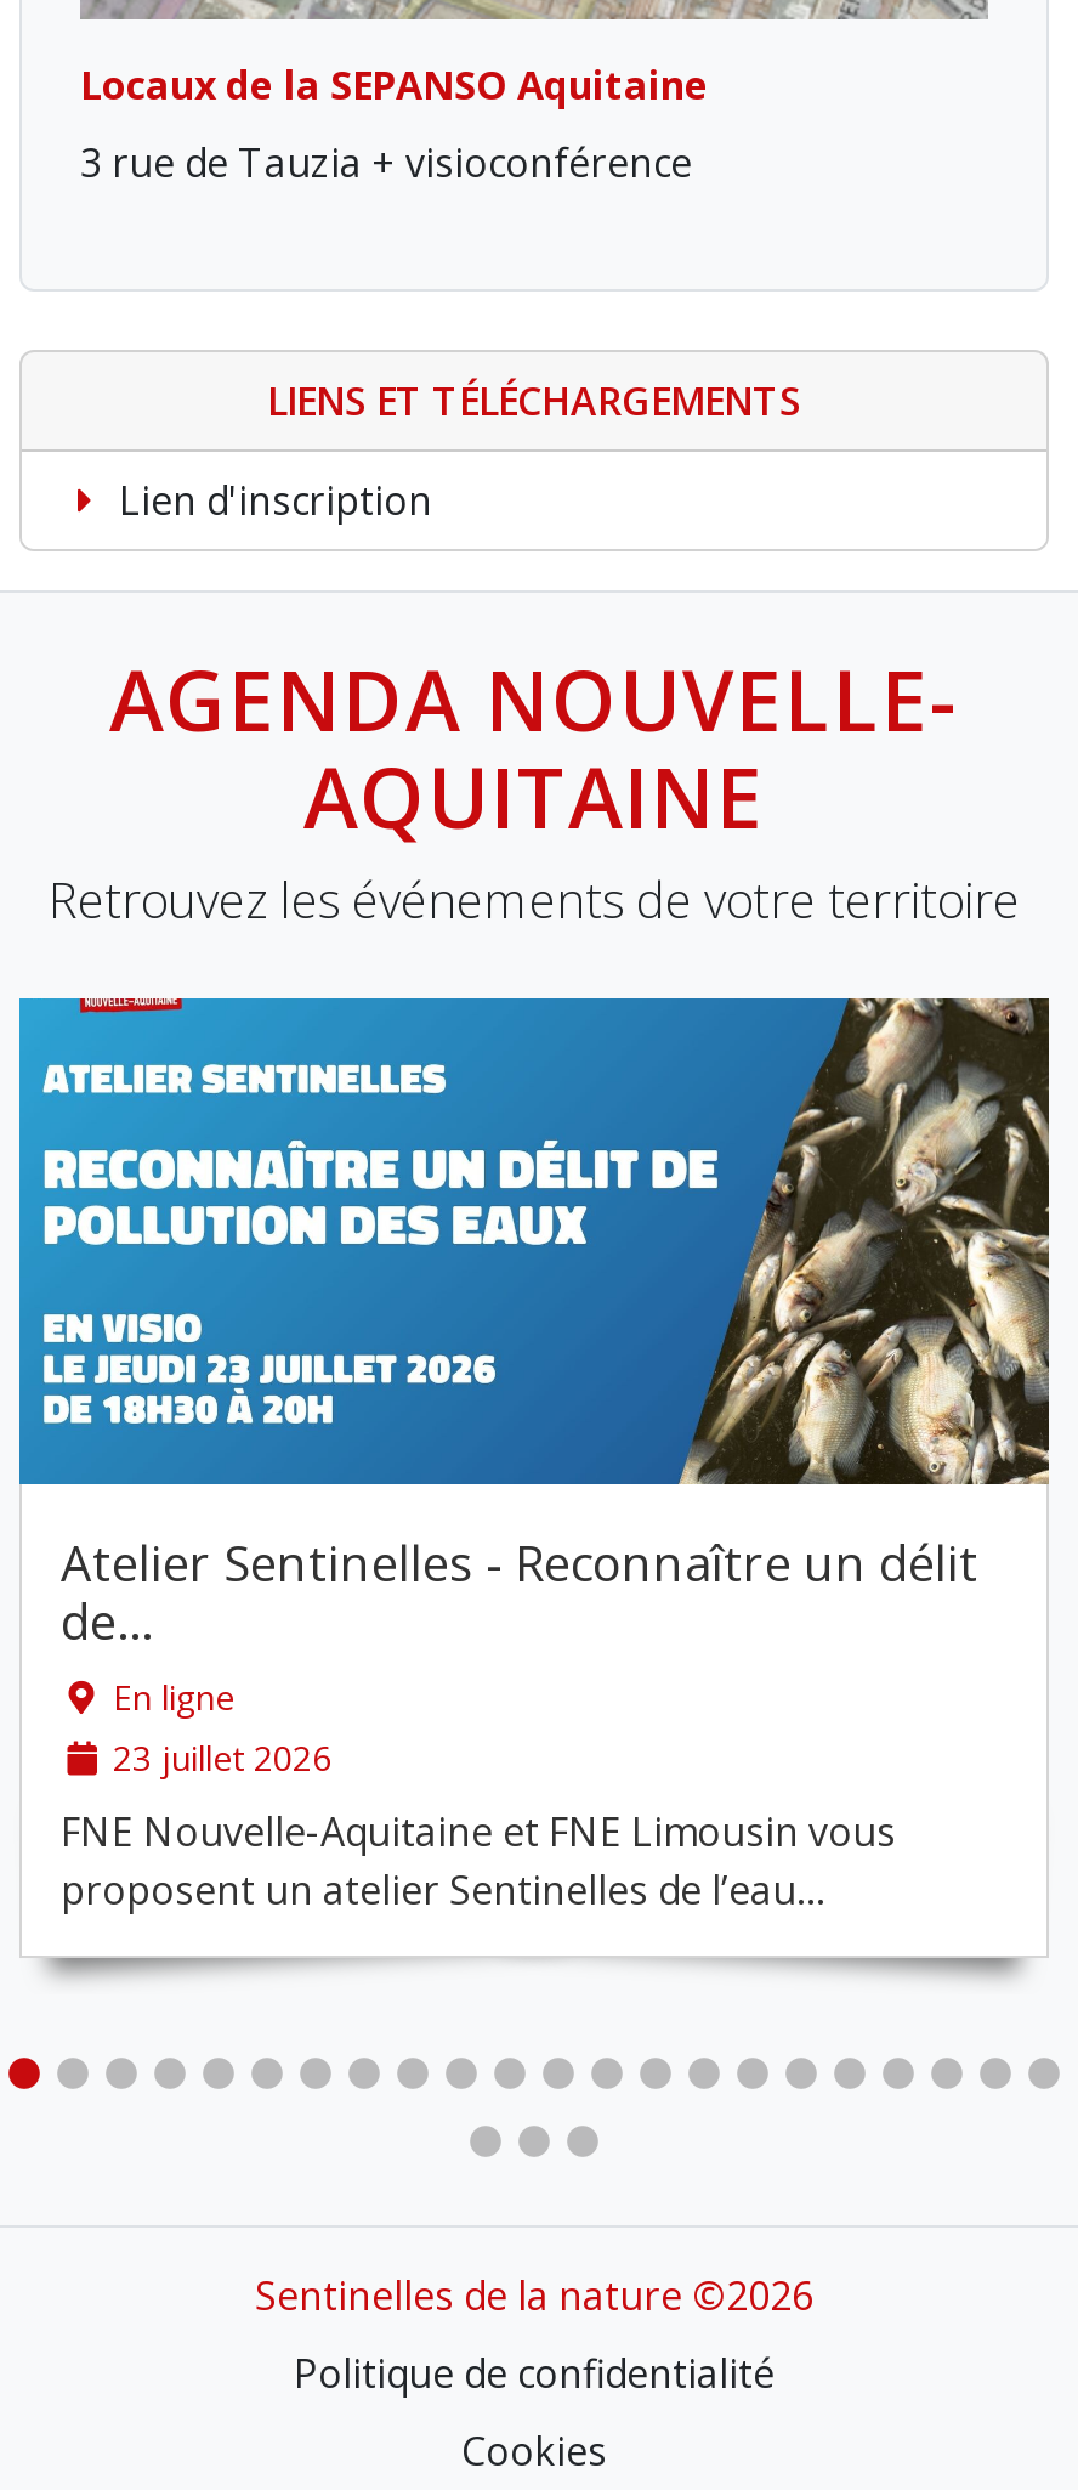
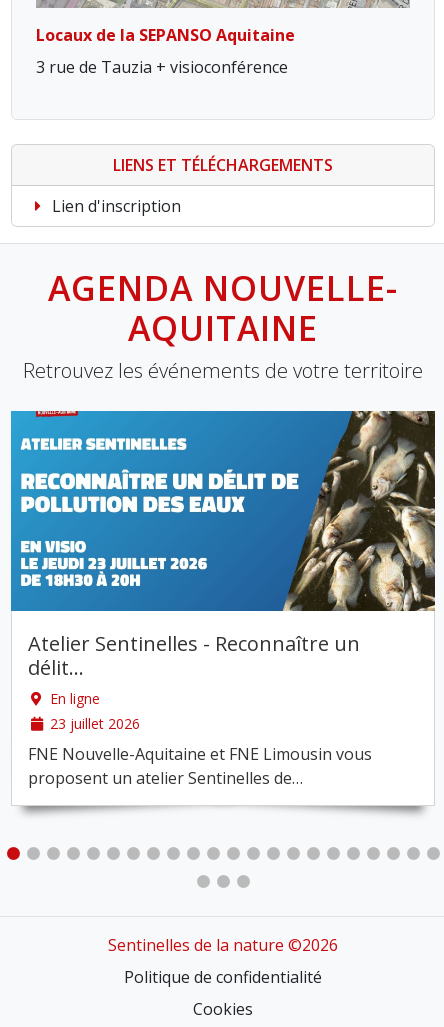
[61,1531,978,1655] Atelier Sentinelles - Reconnaître un délit | de… -> [28,630,360,681] Atelier Sentinelles - Reconnaître un | délit…
[61,1864,823,1917] proposent un atelier Sentinelles de l’eau… -> [28,767,303,789] proposent un atelier Sentinelles de…

